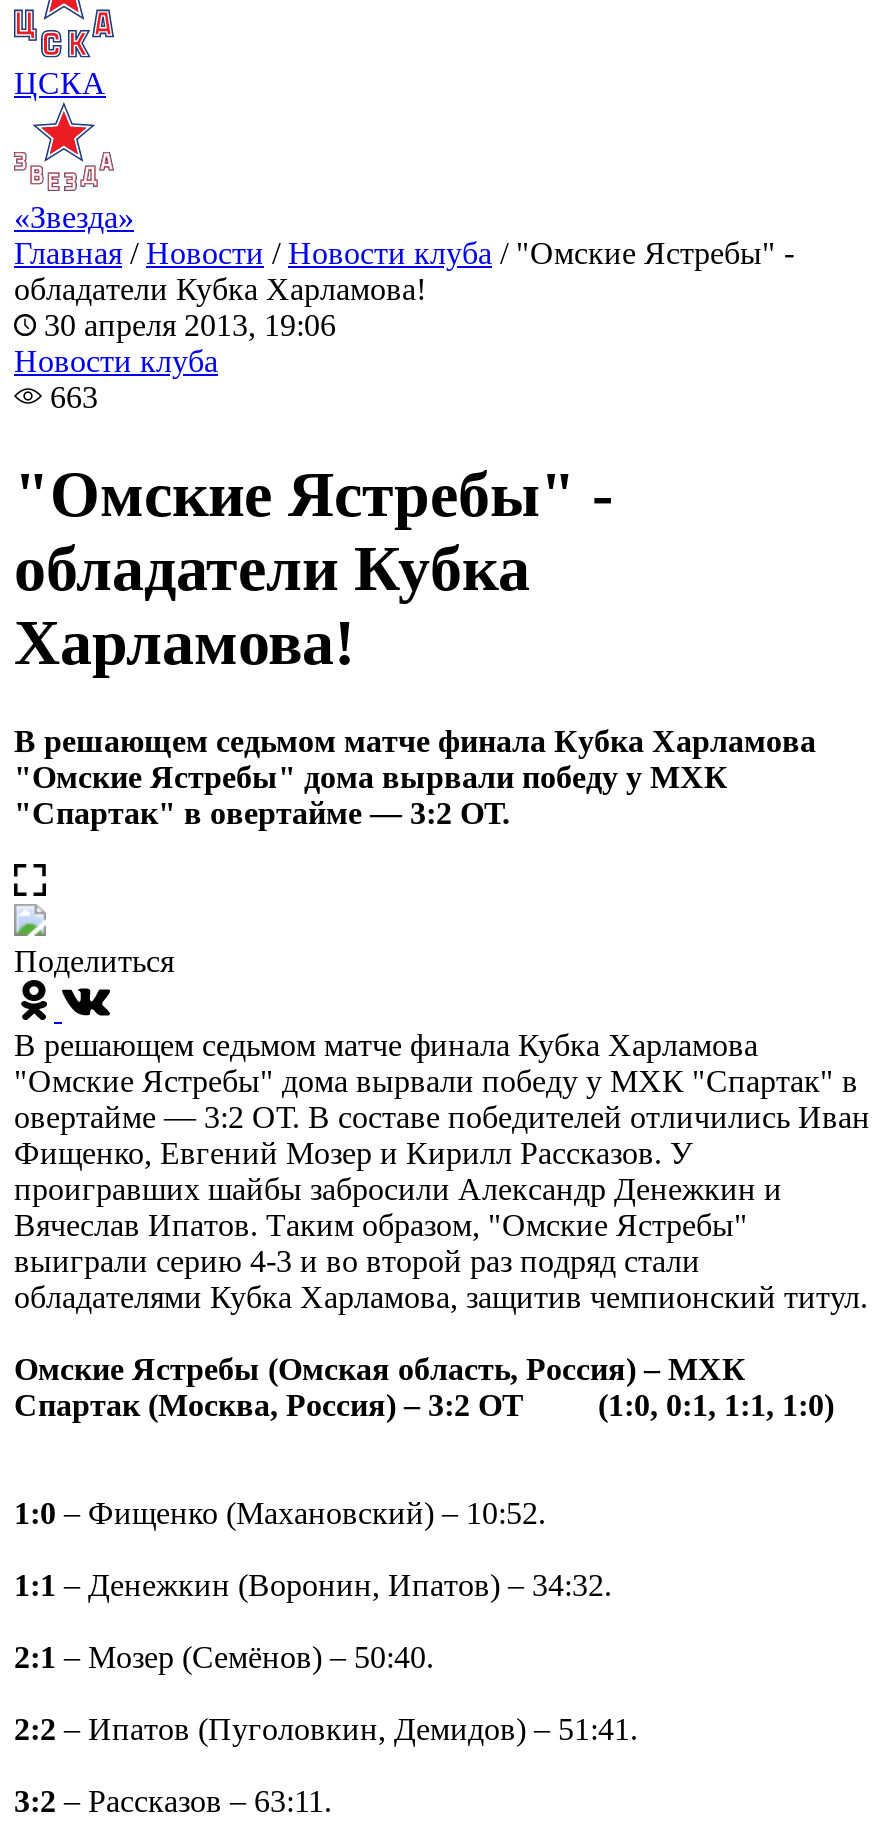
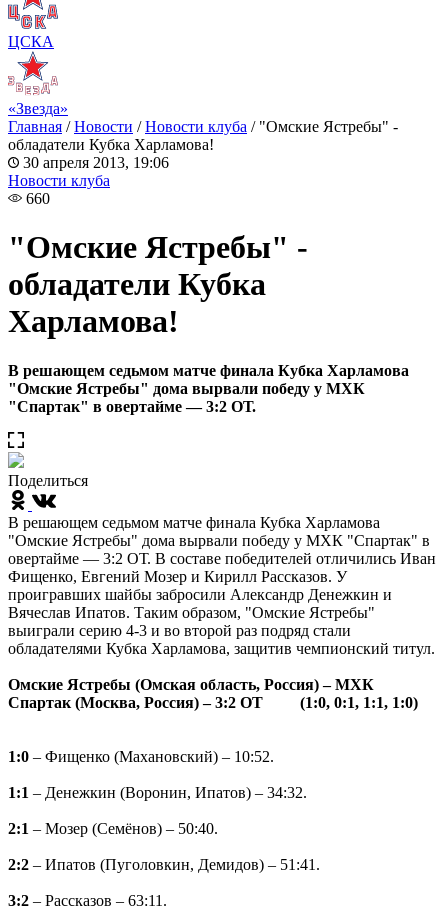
[42,380,98,414] 663 -> [22,190,50,207] 660

